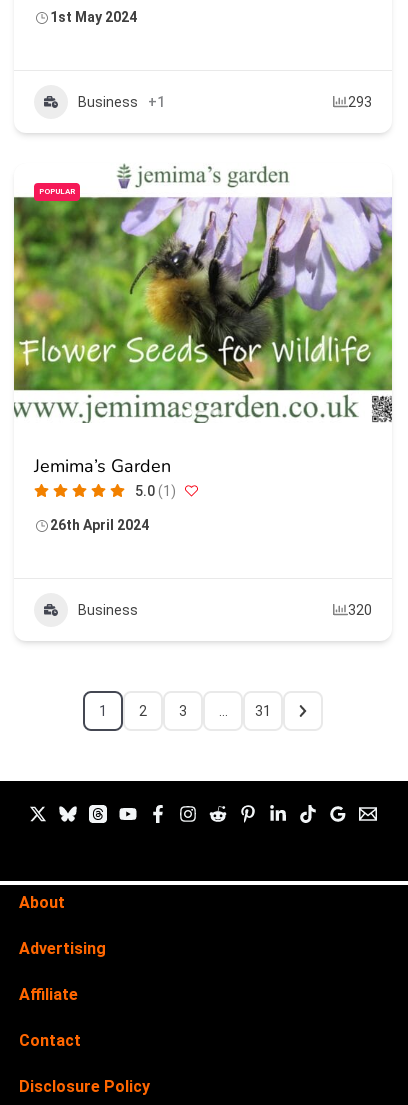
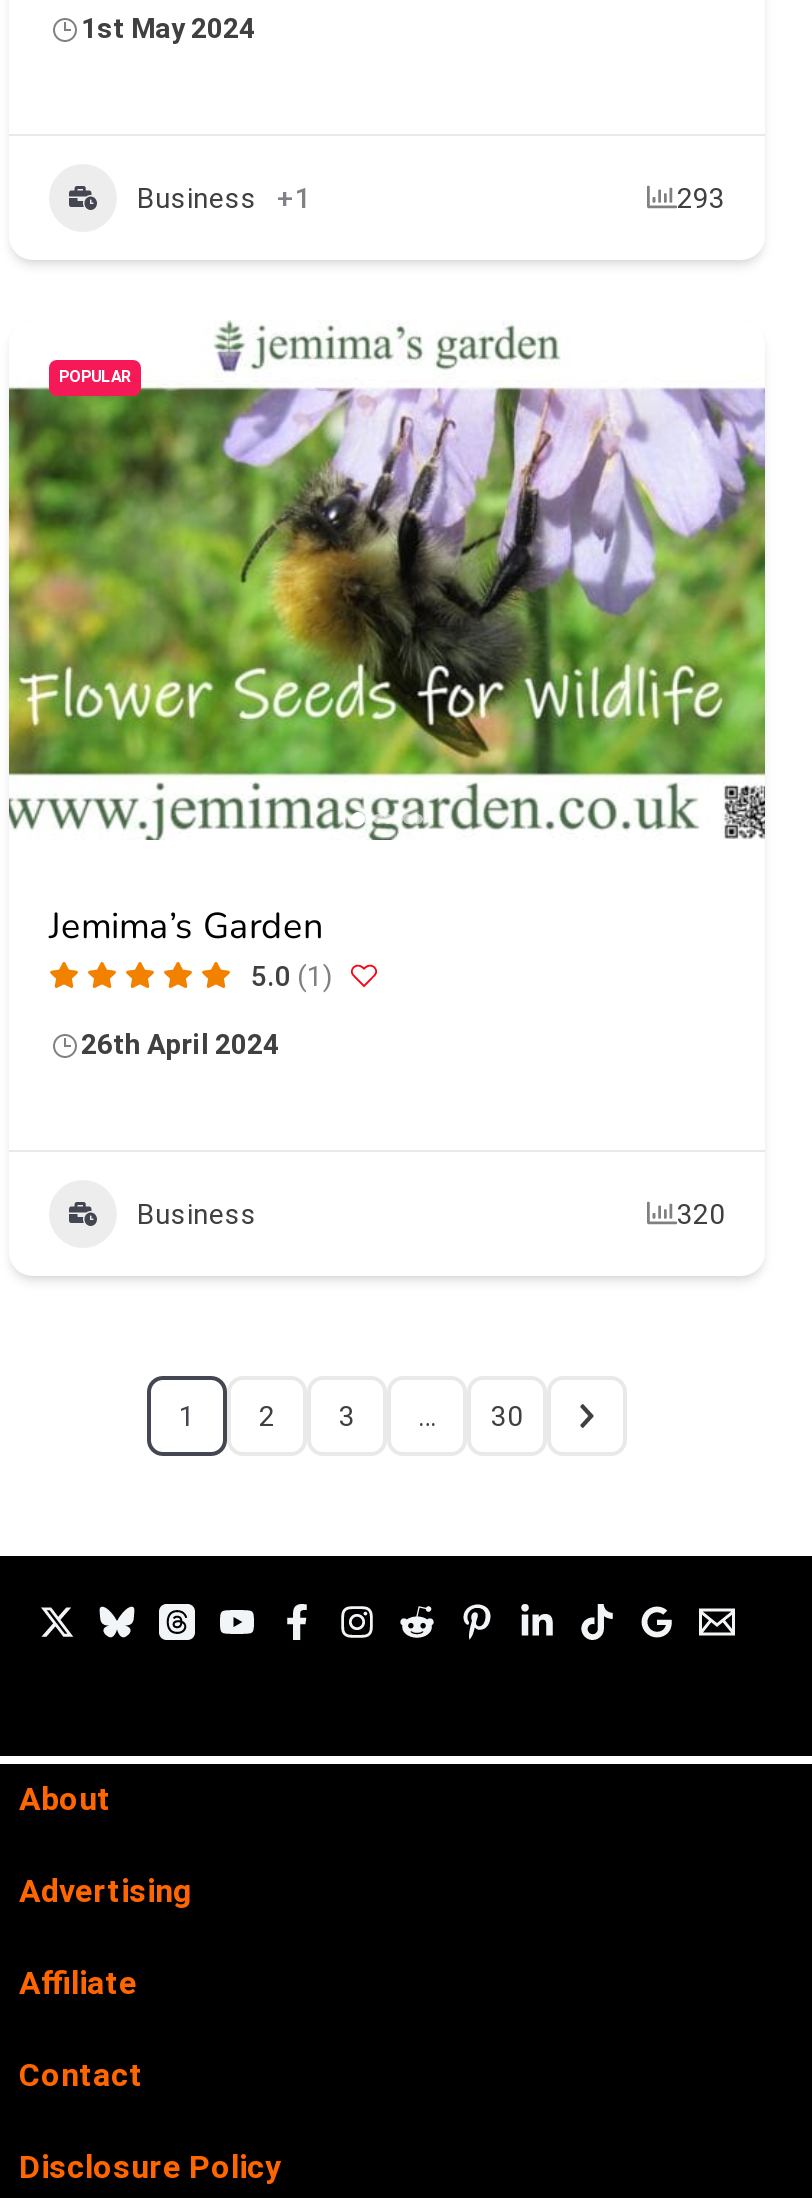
[255,703,271,719] 31 -> [491,1399,523,1431] 30

